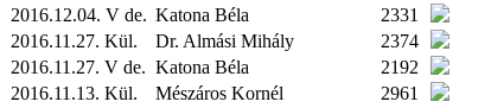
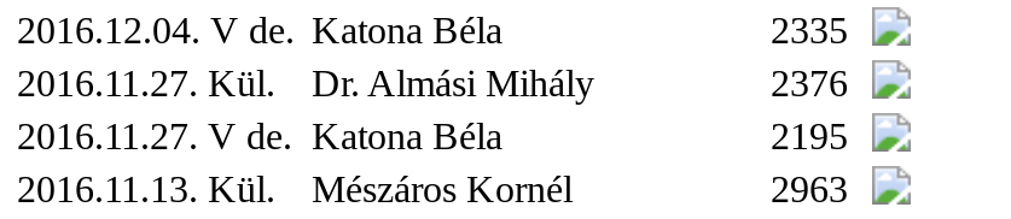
[381,5,419,25] 2331 -> [771,9,848,50] 2335
[381,31,419,51] 2374 -> [771,62,848,103] 2376
[381,57,419,77] 2192 -> [771,115,848,156] 2195
[381,83,419,103] 2961 -> [771,168,848,209] 2963

